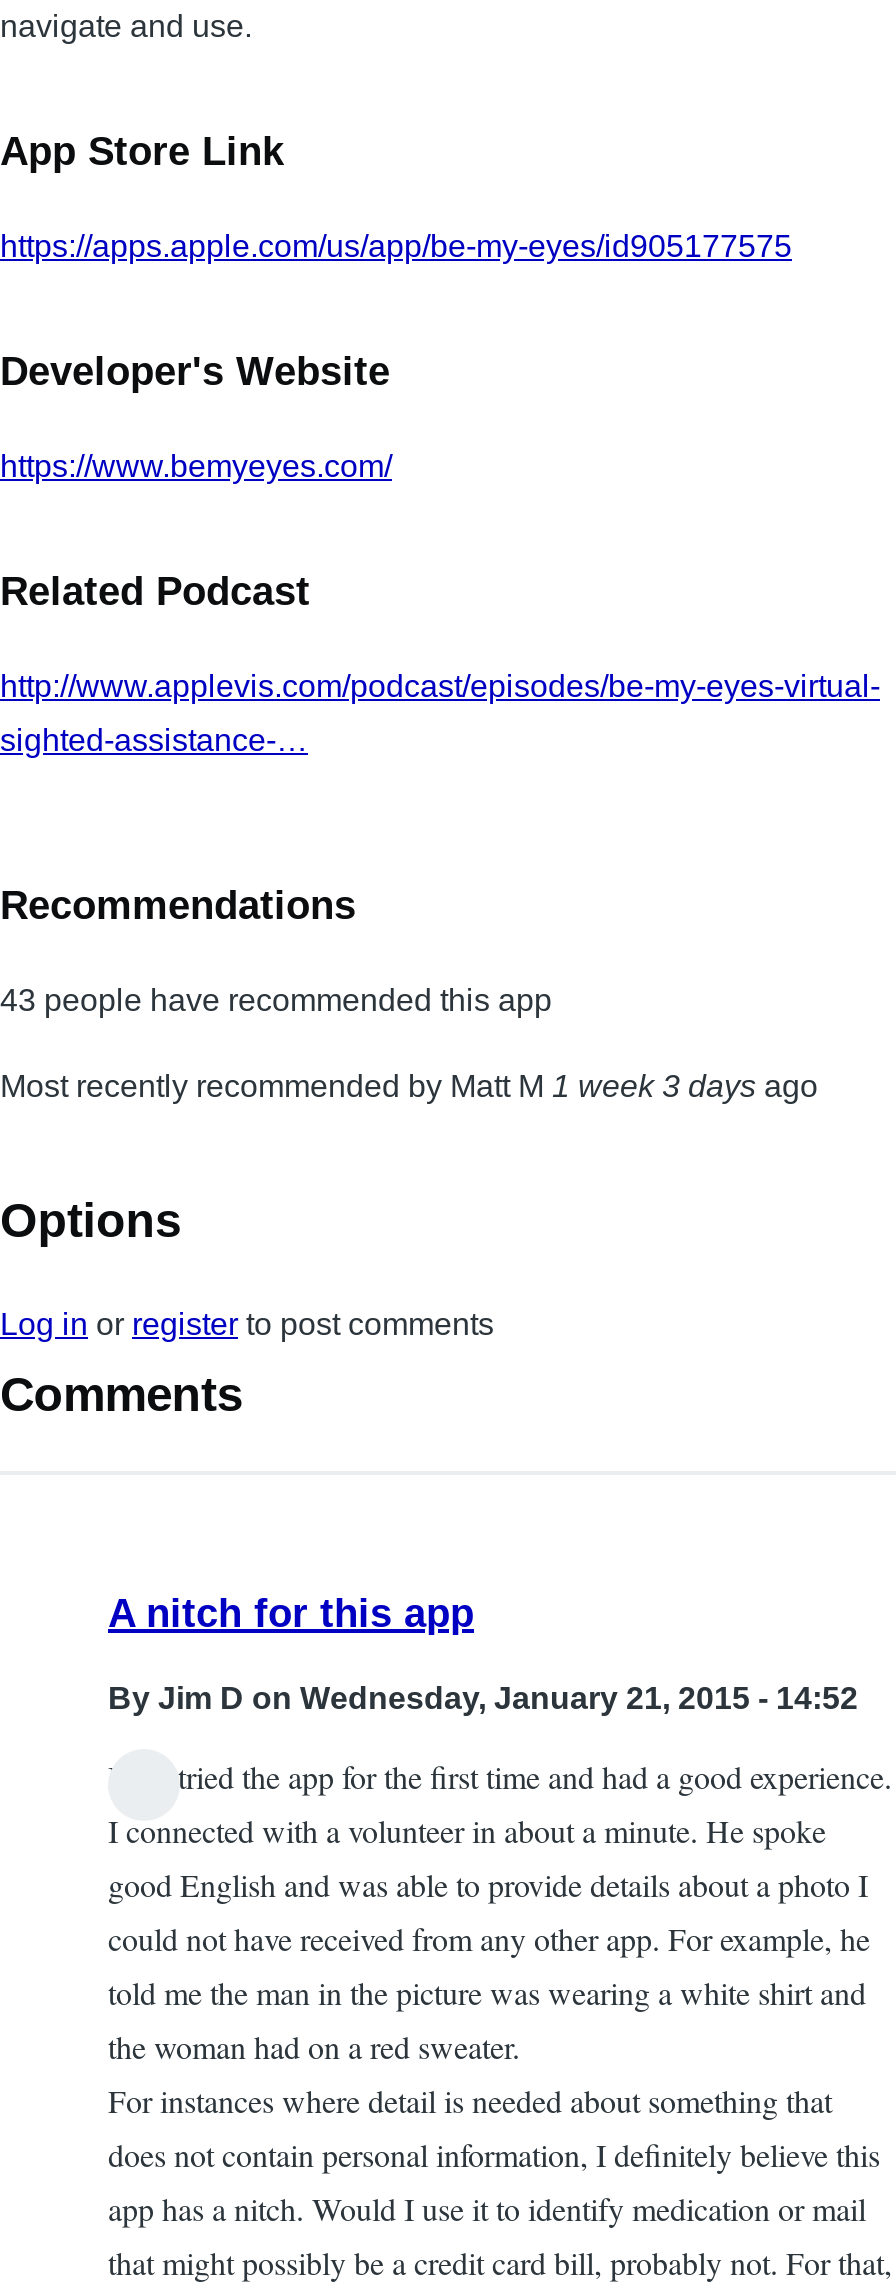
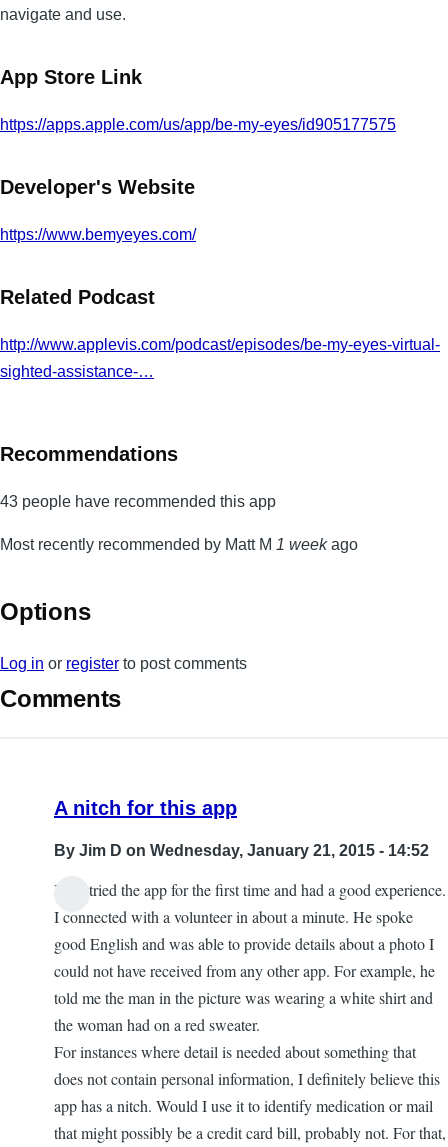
[0,1069,818,1103] Most recently recommended by Matt M 1 week 3 days ago -> [0,536,358,553] Most recently recommended by Matt M 1 week ago

